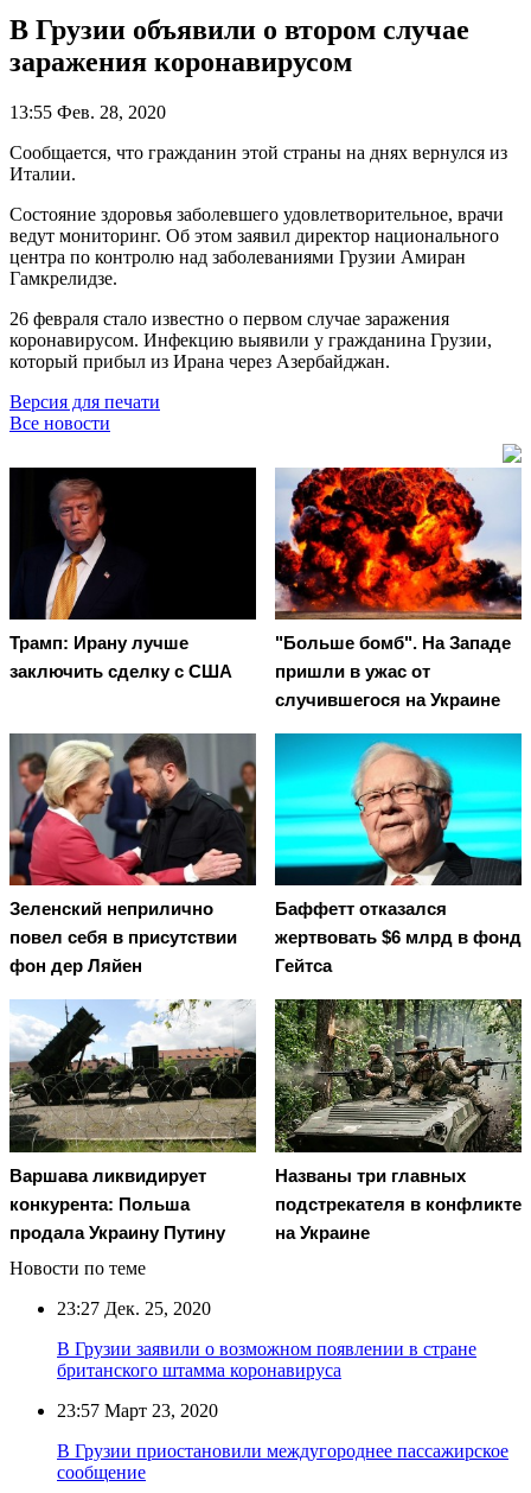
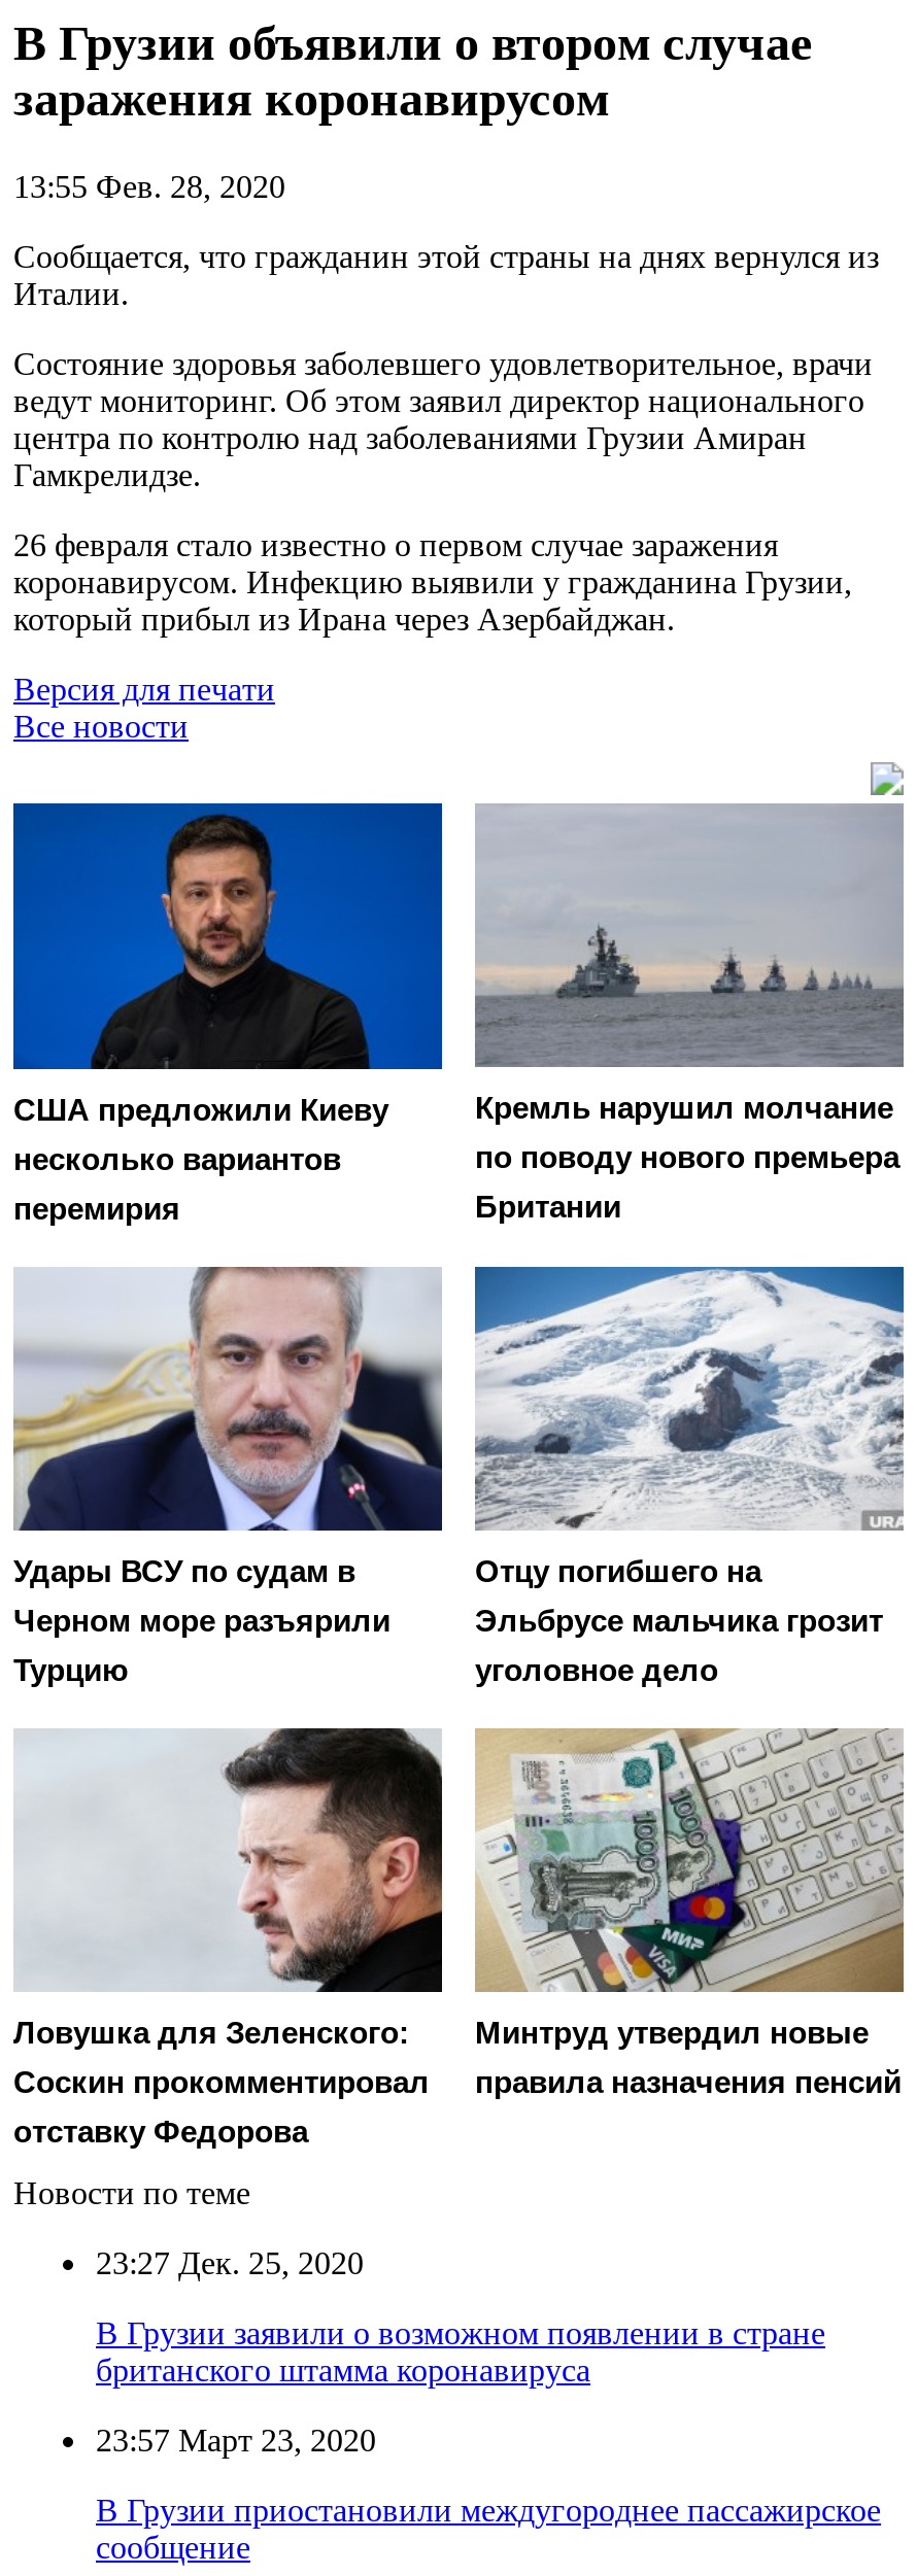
[8,466,257,681] [image] | Трамп: Ирану лучше | заключить сделку с США -> [11,801,444,1225] [image] | США предложили Киеву | несколько вариантов | перемирия
[274,466,522,710] [image] | "Больше бомб". На Западе | пришли в ужас от | случившегося на Украине -> [475,803,904,1224] [image] | Кремль нарушил молчание | по поводу нового премьера | Британии
[9,732,257,976] [image] | Зеленский неприлично | повел cебя в присутствии | фон дер Ляйен -> [13,1265,442,1687] [image] | Удары ВСУ по судам в | Черном море разъярили | Турцию
[274,732,523,976] [image] | Баффетт отказался | жертвовать $6 млрд в фонд | Гейтса -> [473,1265,906,1687] [image] | Отцу погибшего на | Эльбрусе мальчика грозит | уголовное дело
[8,999,257,1242] [image] | Варшава ликвидирует | конкурента: Польша | продала Украину Путину -> [13,1726,444,2149] [image] | Ловушка для Зеленского: | Соскин прокомментировал | отставку Федорова
[274,998,522,1242] [image] | Названы три главных | подстрекателя в конфликте | на Украине -> [475,1726,904,2099] [image] | Минтруд утвердил новые | правила назначения пенсий

